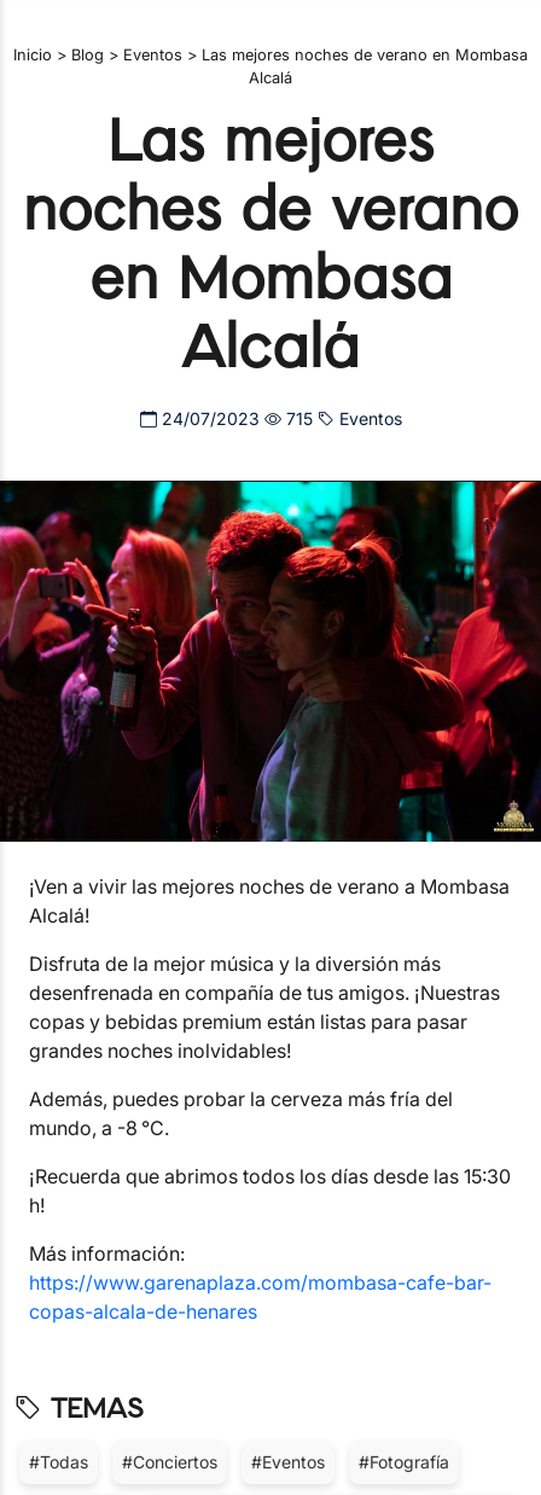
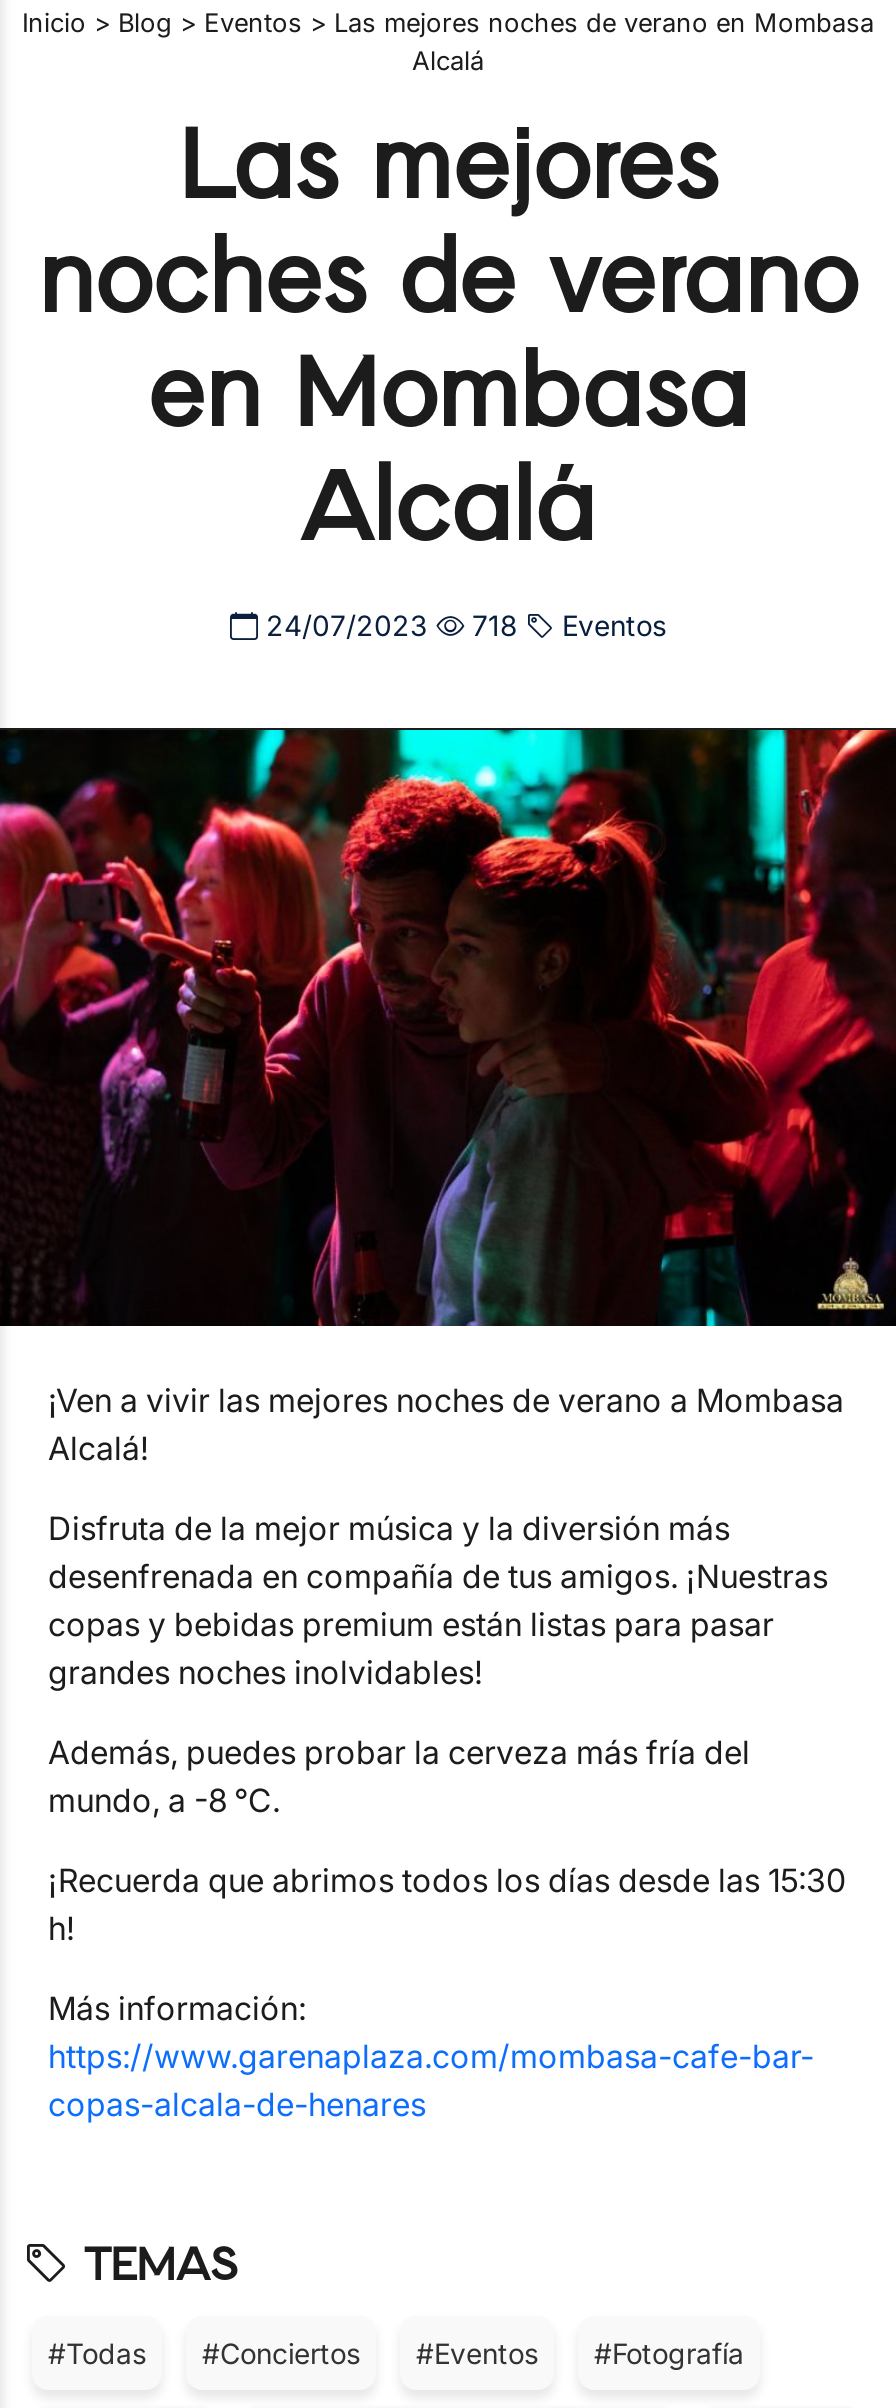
[156,408,402,429] 24/07/2023 715 Eventos -> [258,608,666,642] 24/07/2023 718 Eventos

